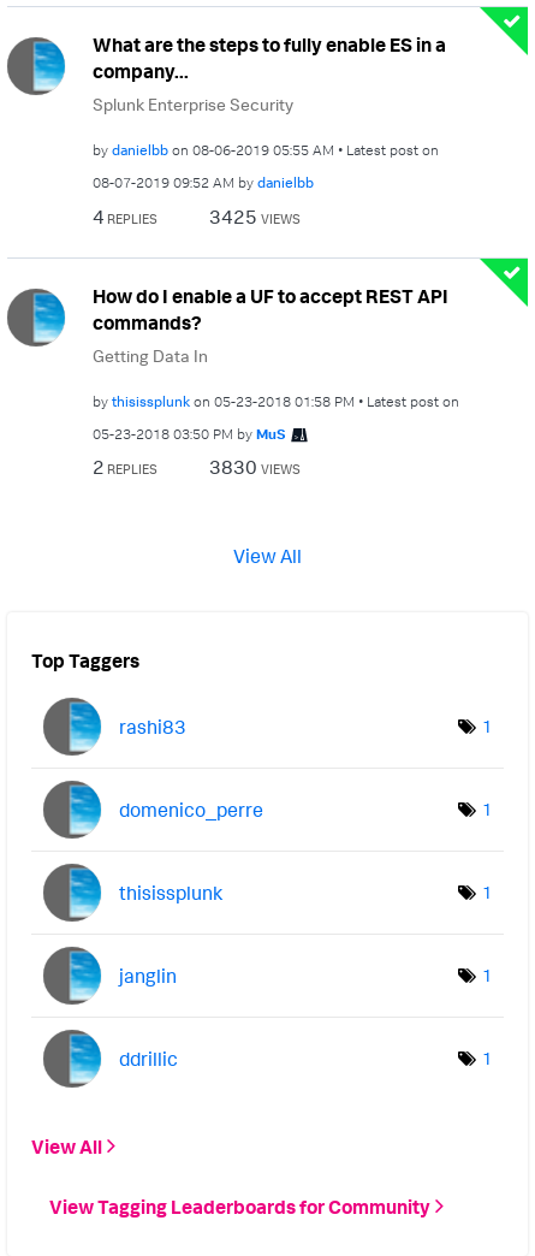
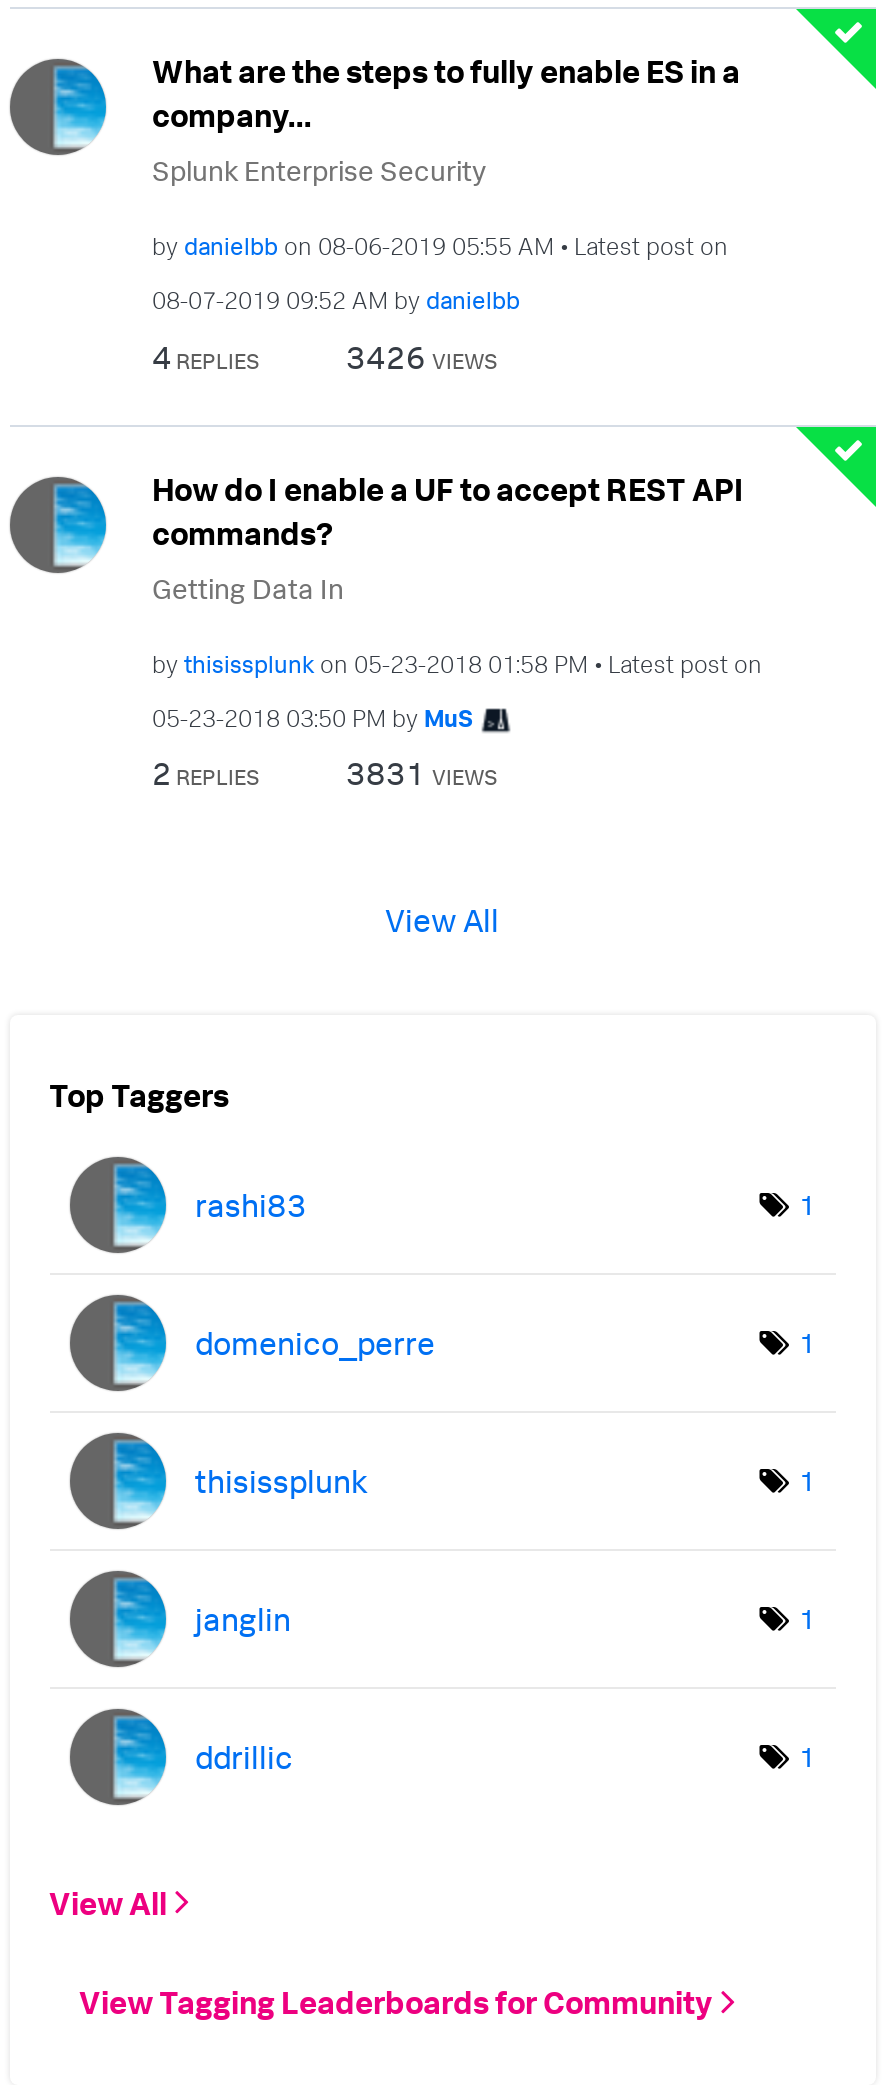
[209,204,301,228] 3425 VIEWS -> [346,336,498,376] 3426 VIEWS
[209,455,301,479] 3830 VIEWS -> [346,753,498,793] 3831 VIEWS

